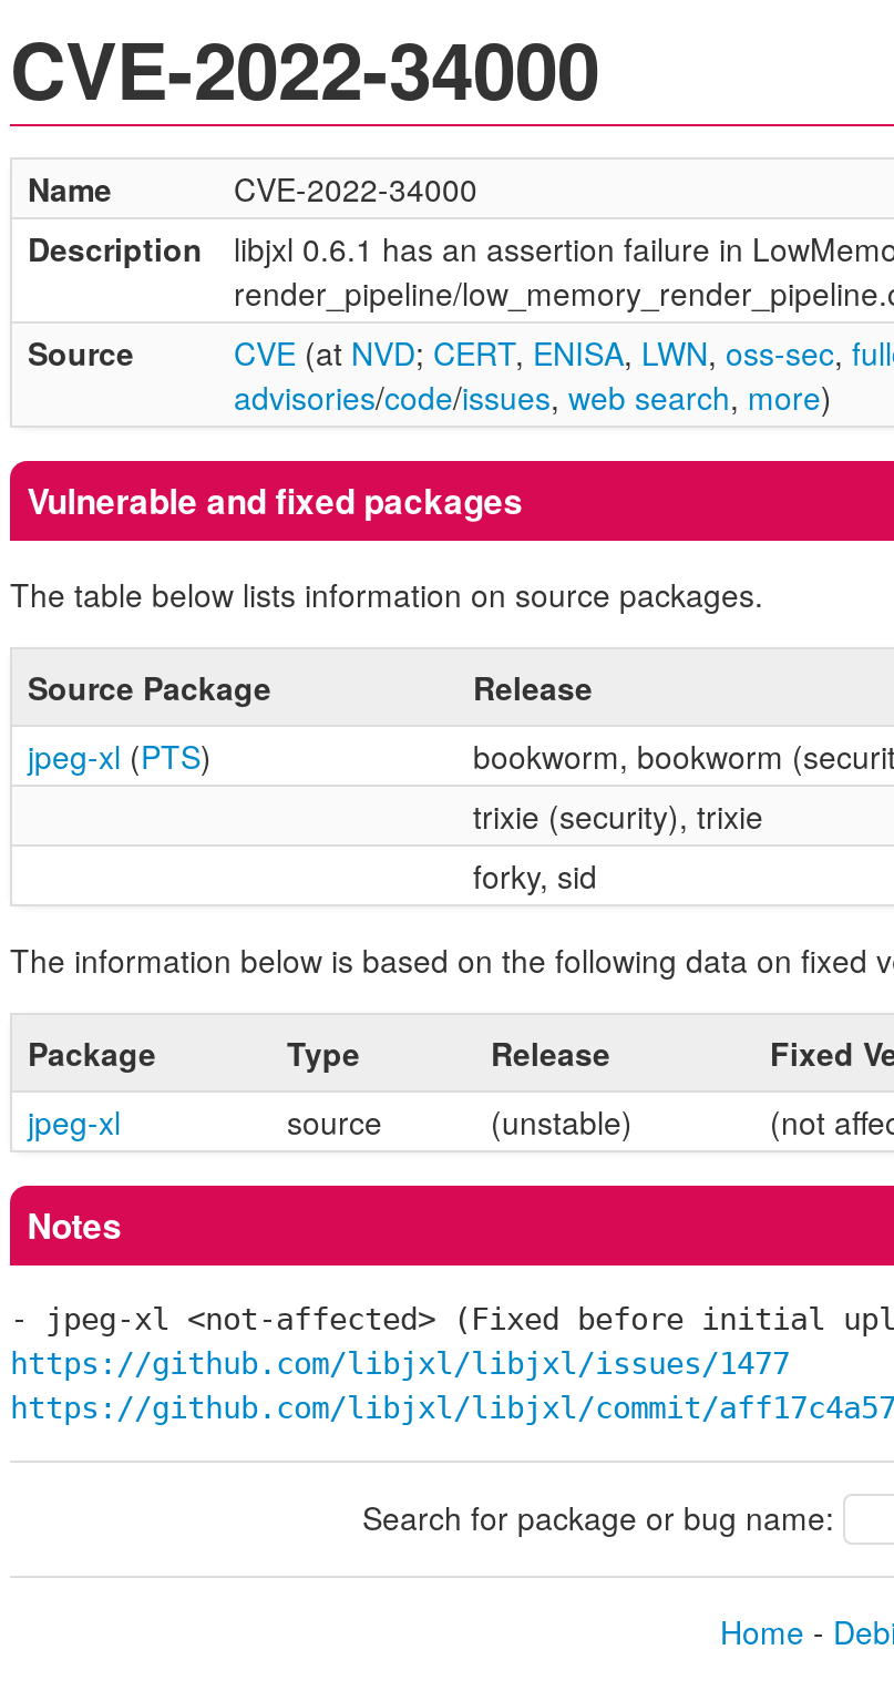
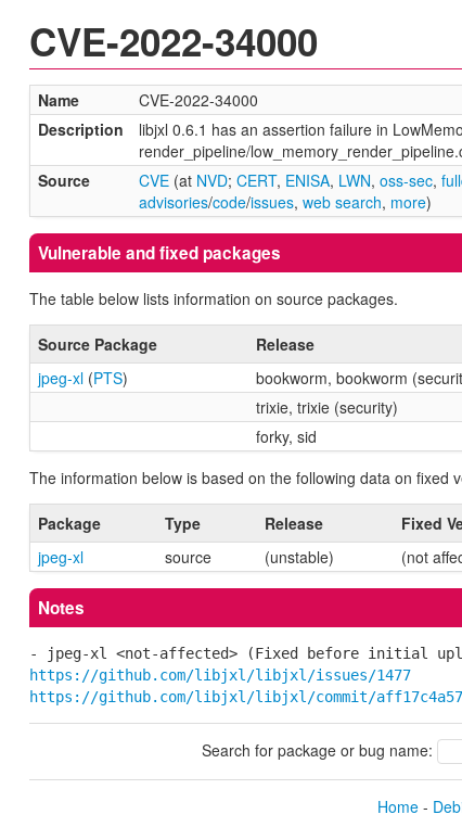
[473,793,763,837] trixie (security), trixie -> [256,396,398,418] trixie, trixie (security)

